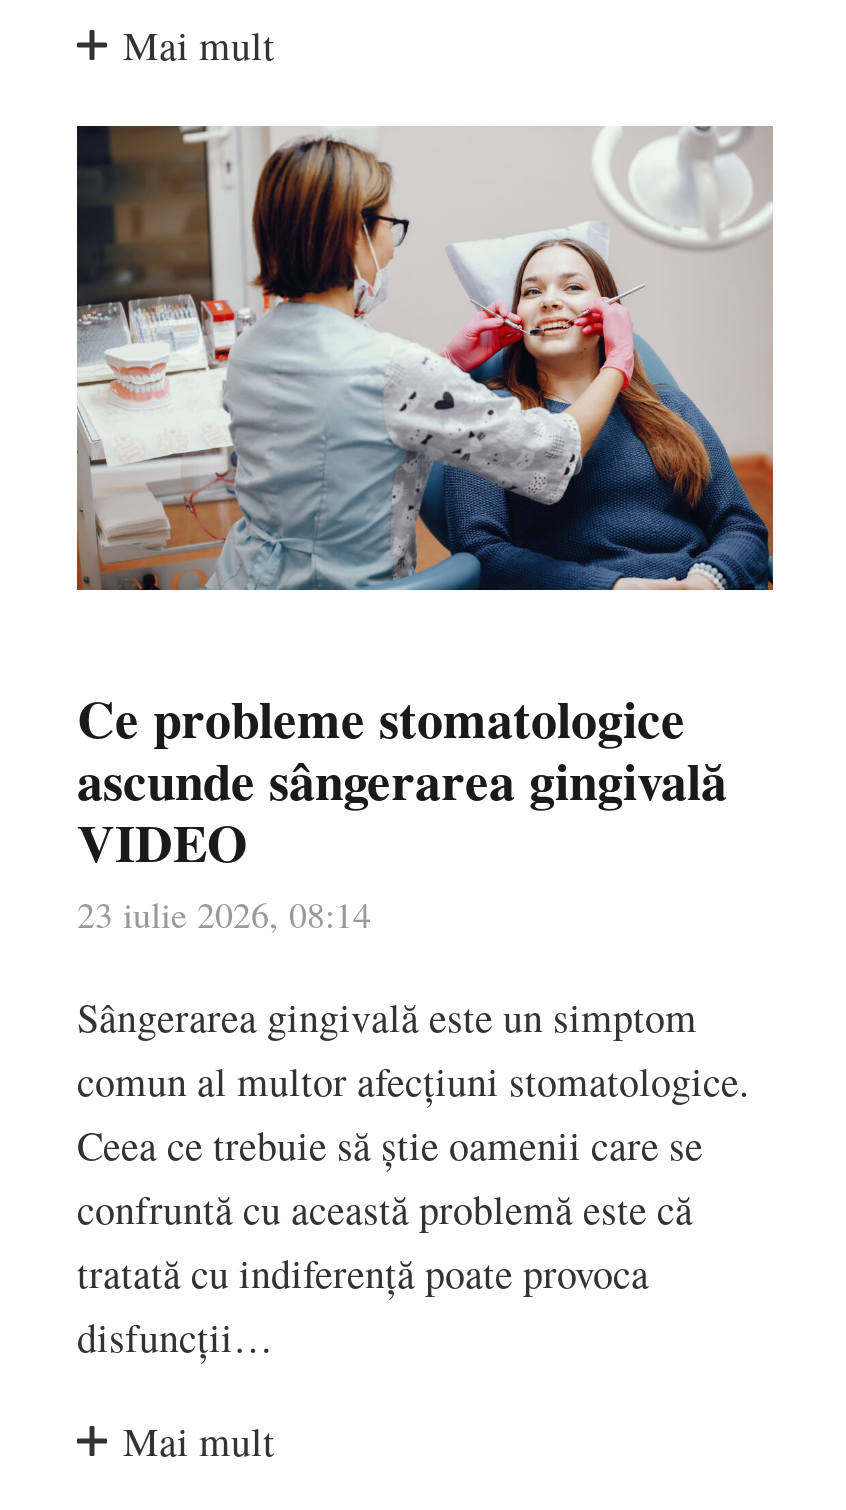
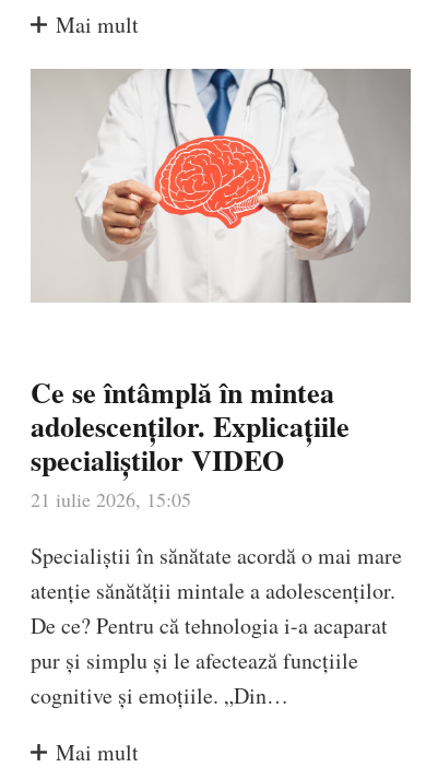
[75,126,775,592] [image] -> [31,68,411,304] [image]
[77,681,727,939] Ce probleme stomatologice | ascunde sângerarea gingivală | VIDEO | 23 iulie 2026, 08:14 -> [31,372,350,513] Ce se întâmplă în mintea | adolescenților. Explicațiile | specialiștilor VIDEO | 21 iulie 2026, 15:05
[77,991,749,1365] Sângerarea gingivală este un simptom | comun al multor afecțiuni stomatologice. | Ceea ce trebuie să știe oamenii care se | confruntă cu această problemă este că | tratată cu indiferență poate provoca | disfuncții… -> [31,541,402,710] Specialiștii în sănătate acordă o mai mare | atenție sănătății mintale a adolescenților. | De ce? Pentru că tehnologia i-a acaparat | pur și simplu și le afectează funcțiile | cognitive și emoțiile. „Din…

